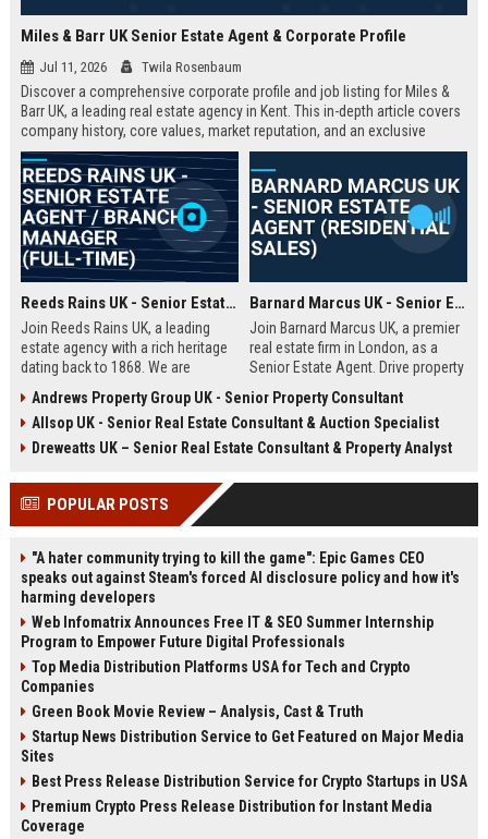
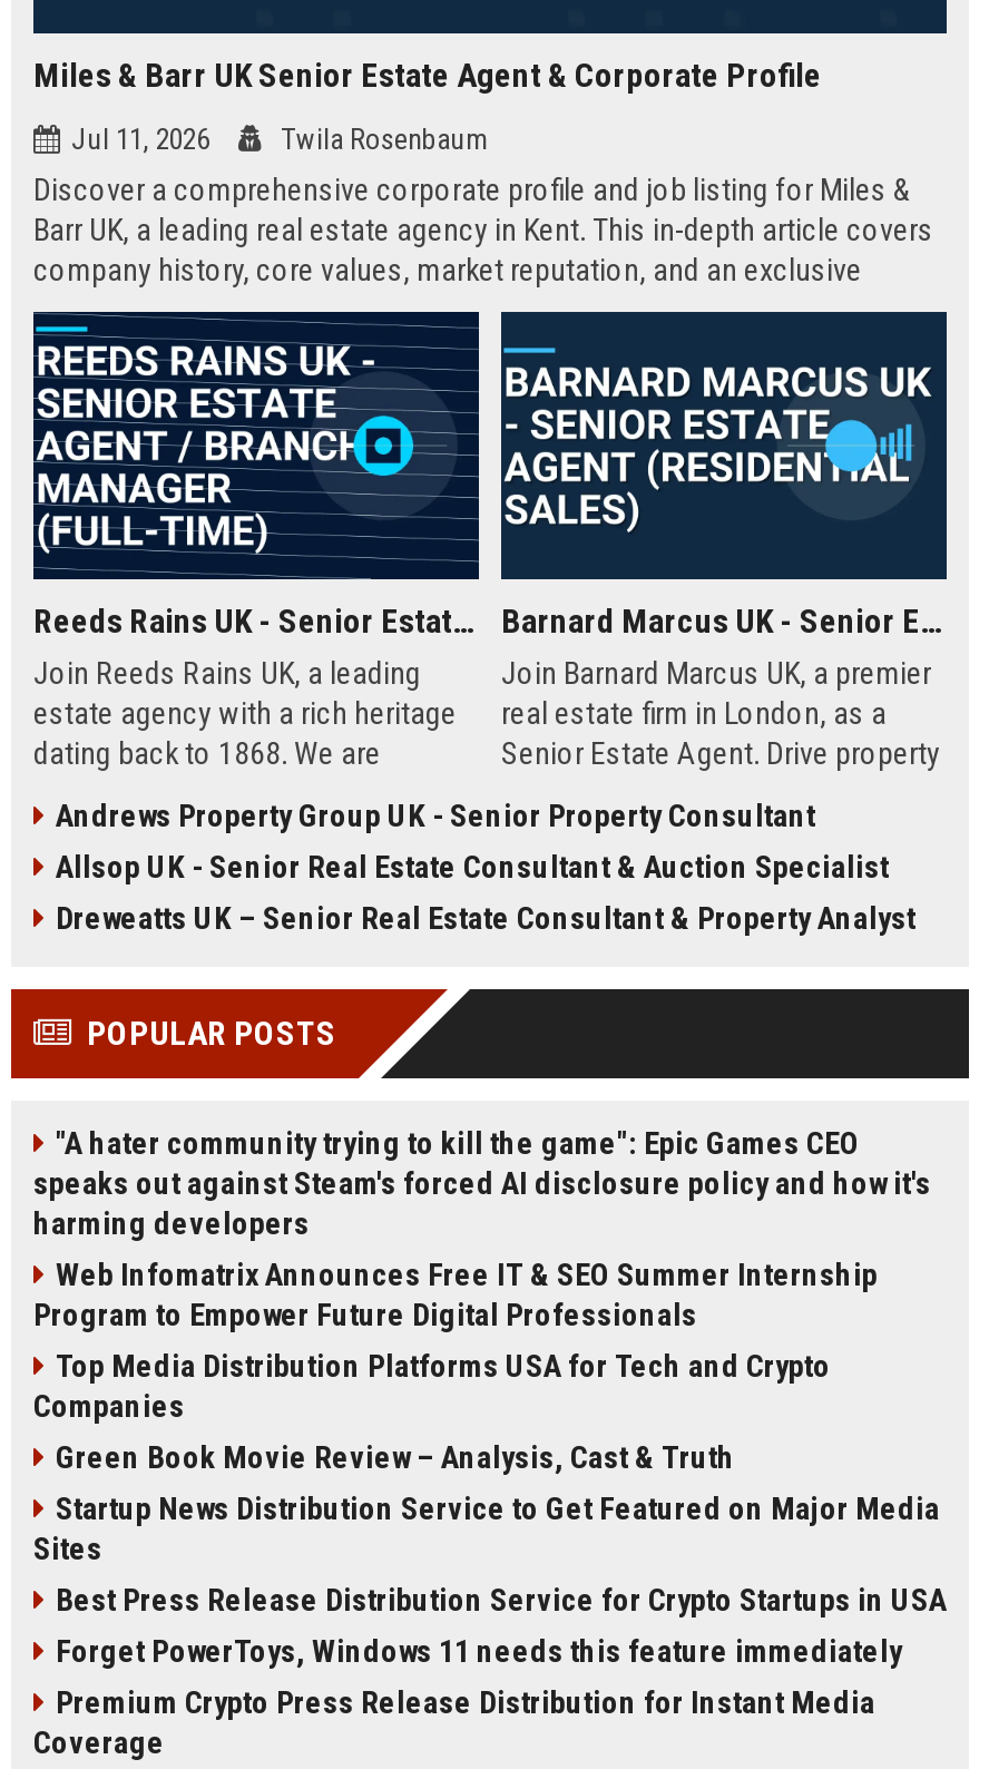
none -> [56,1633,902,1669] Forget PowerToys, Windows 11 needs this feature immediately

